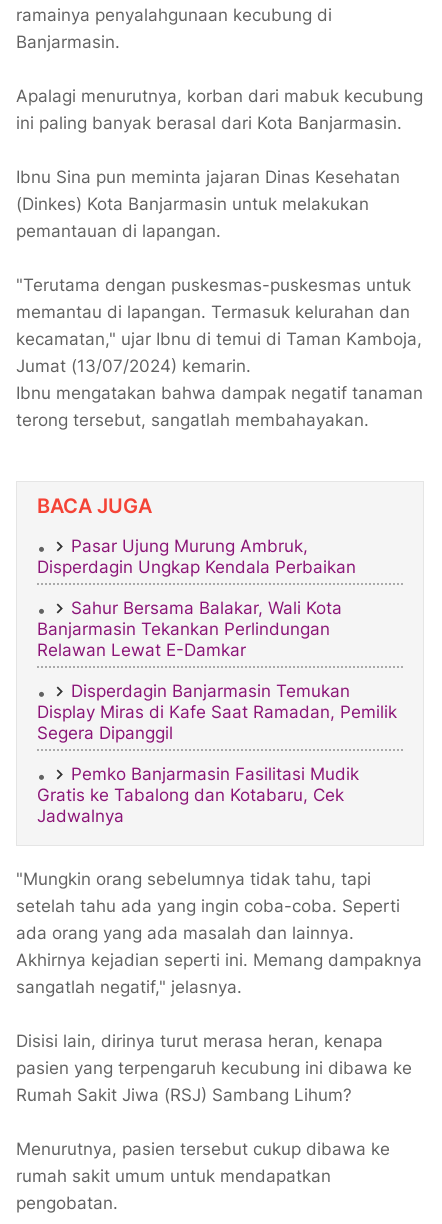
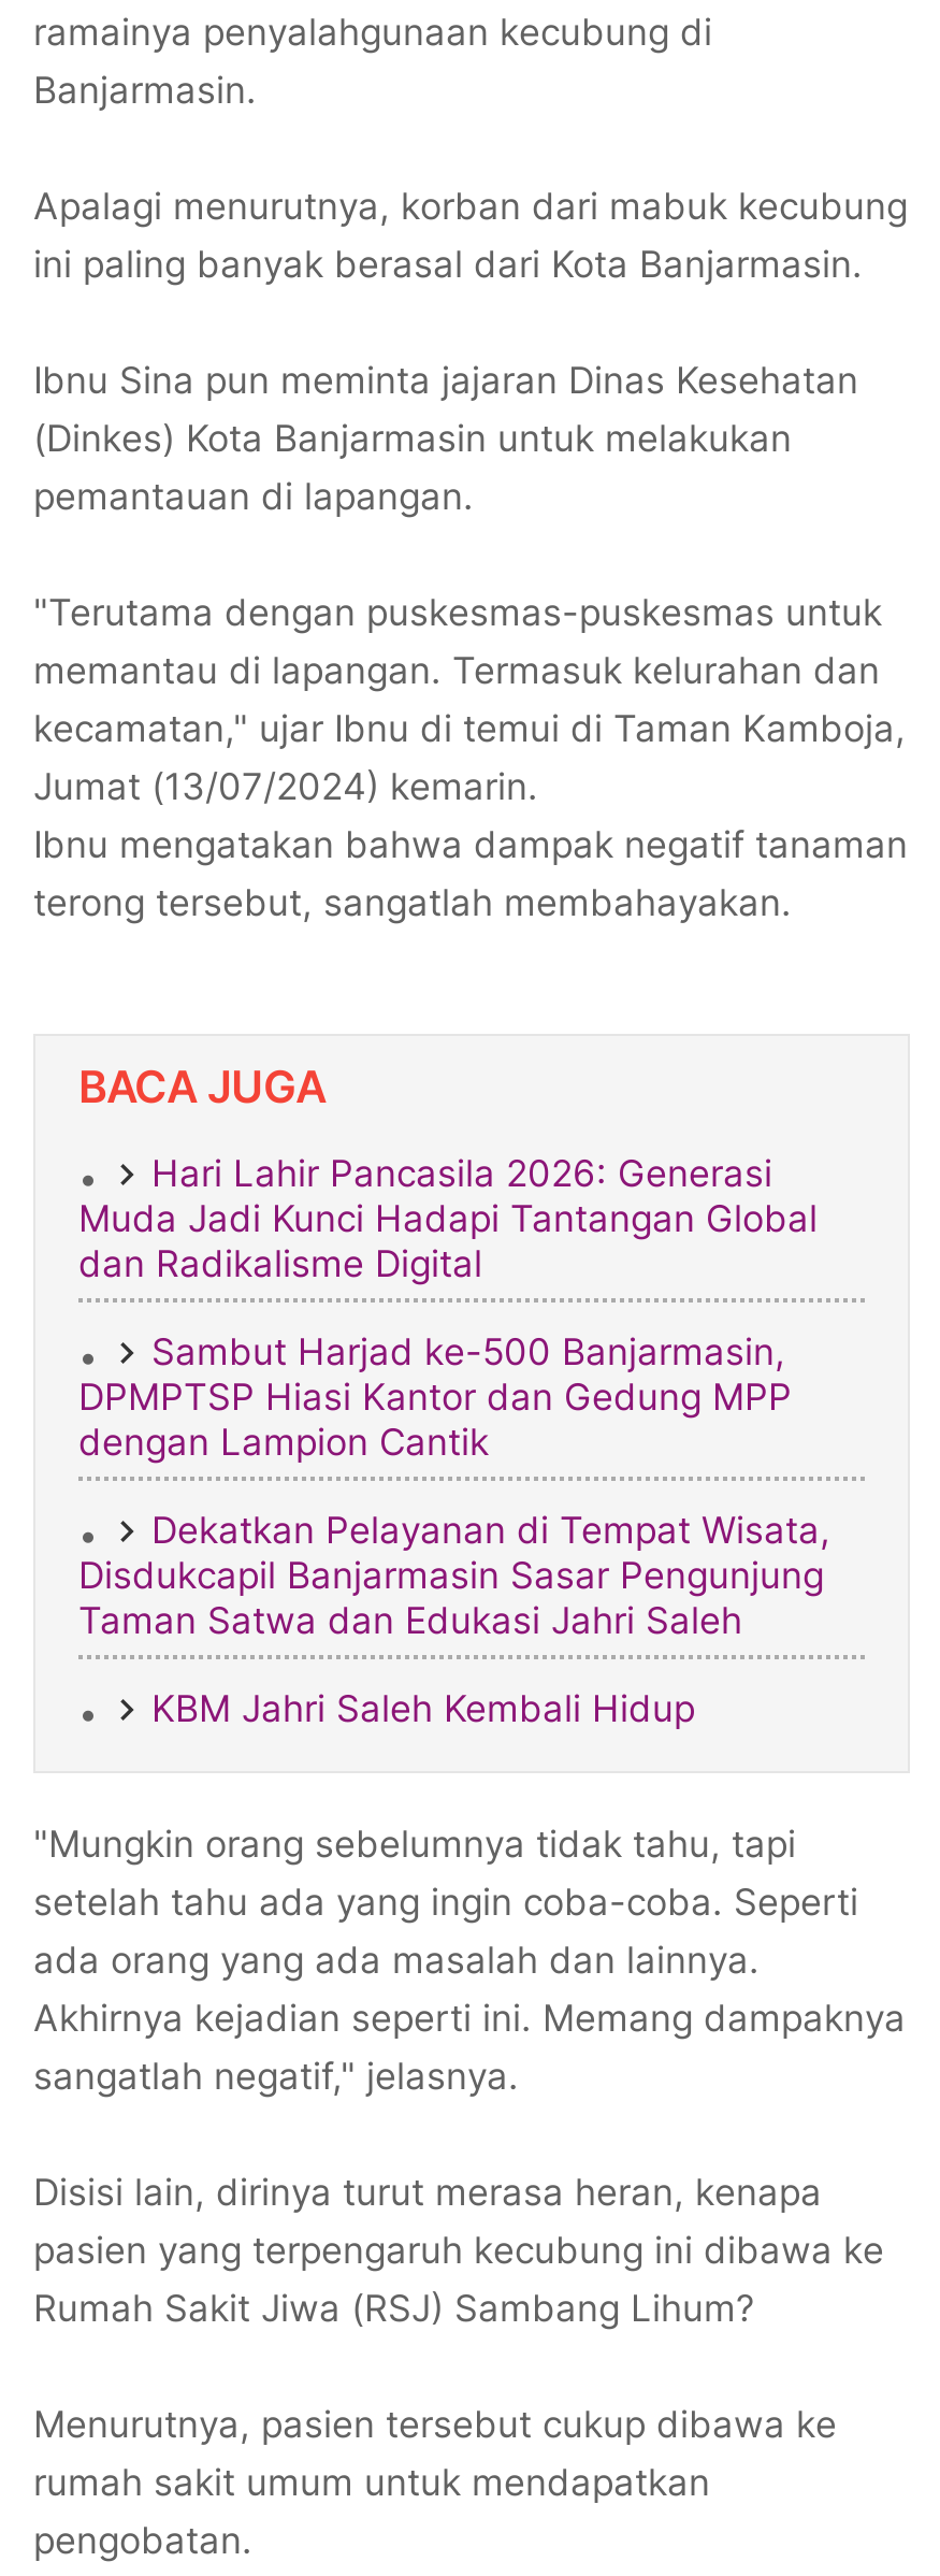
[37,536,356,577] Pasar Ujung Murung Ambruk, | Disperdagin Ungkap Kendala Perbaikan -> [78,1153,818,1286] Hari Lahir Pancasila 2026: Generasi | Muda Jadi Kunci Hadapi Tantangan Global | dan Radikalisme Digital
[37,598,342,660] Sahur Bersama Balakar, Wali Kota | Banjarmasin Tekankan Perlindungan | Relawan Lewat E-Damkar -> [78,1331,792,1464] Sambut Harjad ke-500 Banjarmasin, | DPMPTSP Hiasi Kantor dan Gedung MPP | dengan Lampion Cantik
[37,681,397,743] Disperdagin Banjarmasin Temukan | Display Miras di Kafe Saat Ramadan, Pemilik | Segera Dipanggil -> [78,1509,830,1643] Dekatkan Pelayanan di Tempat Wisata, | Disdukcapil Banjarmasin Sasar Pengunjung | Taman Satwa dan Edukasi Jahri Saleh
[37,764,359,826] Pemko Banjarmasin Fasilitasi Mudik | Gratis ke Tabalong dan Kotabaru, Cek | Jadwalnya -> [151,1688,695,1731] KBM Jahri Saleh Kembali Hidup

